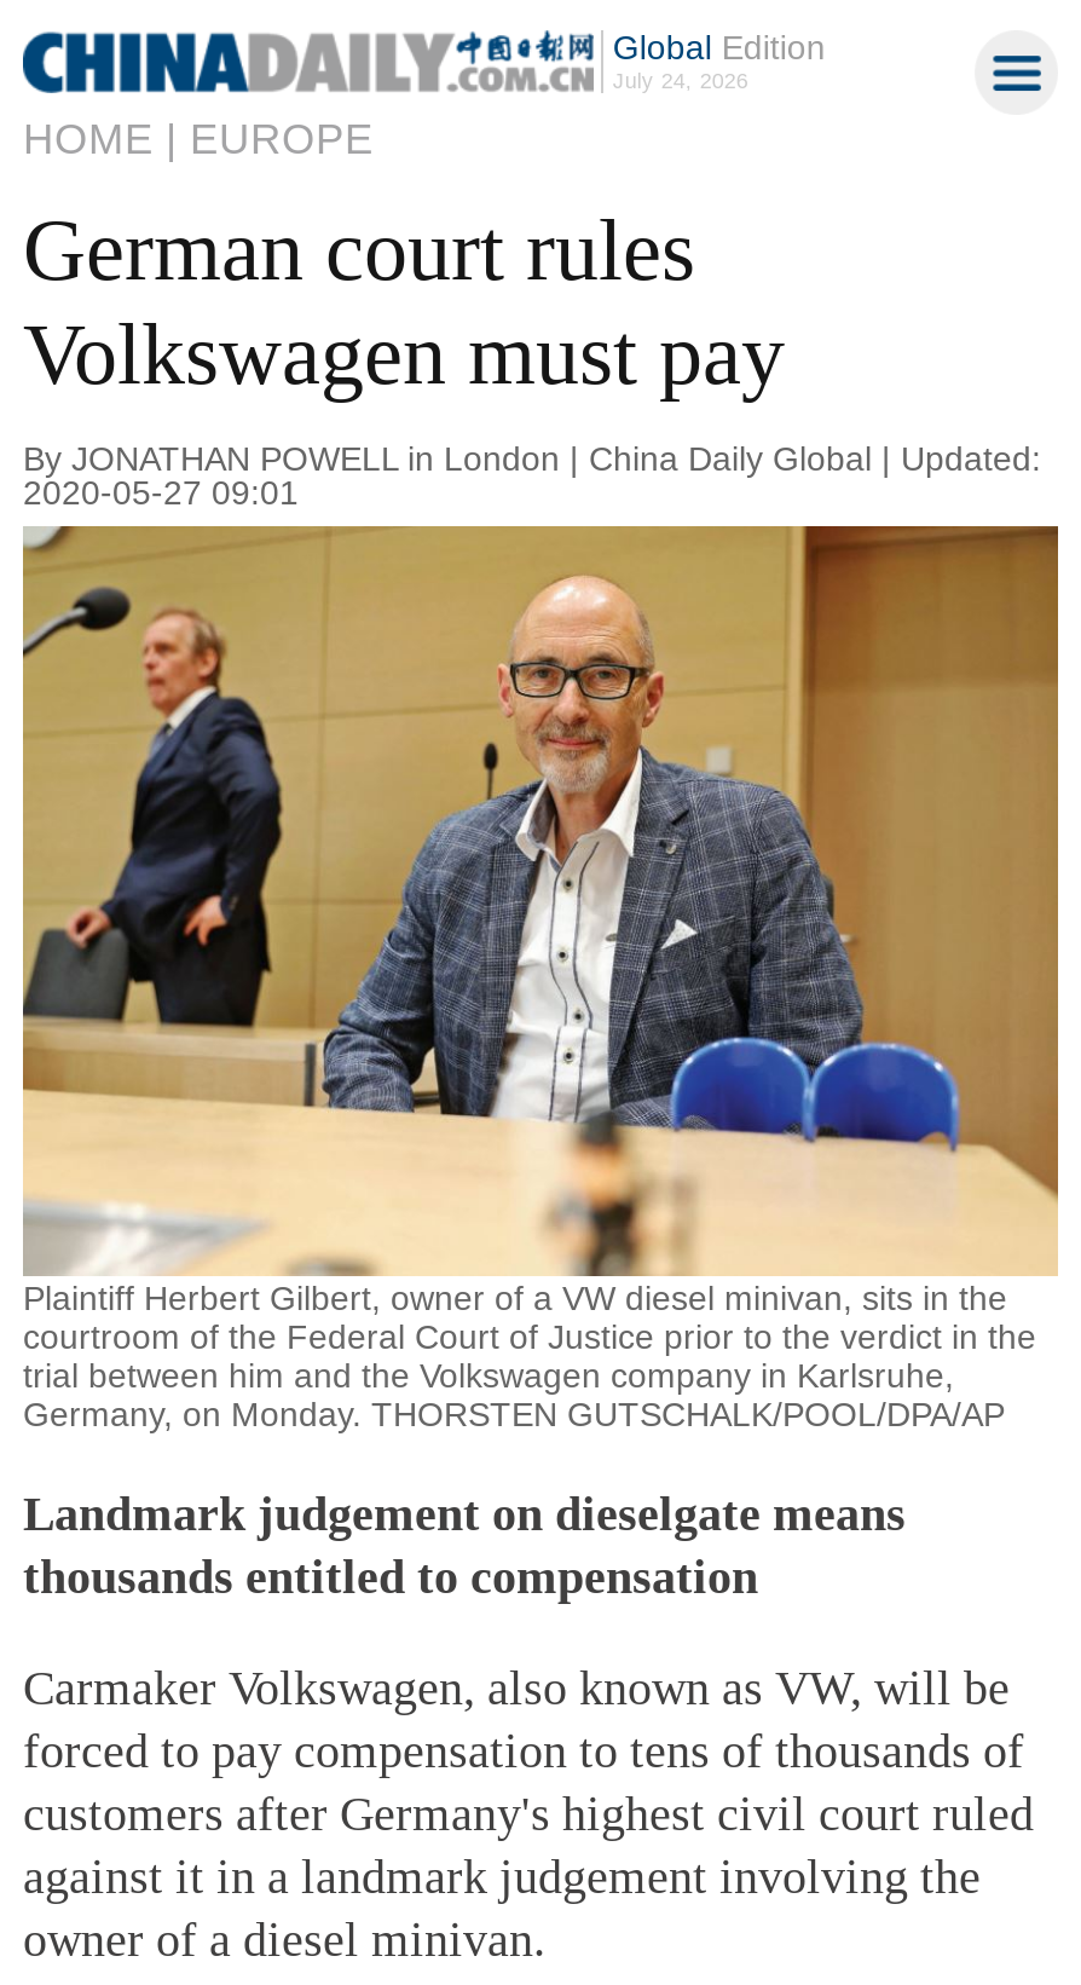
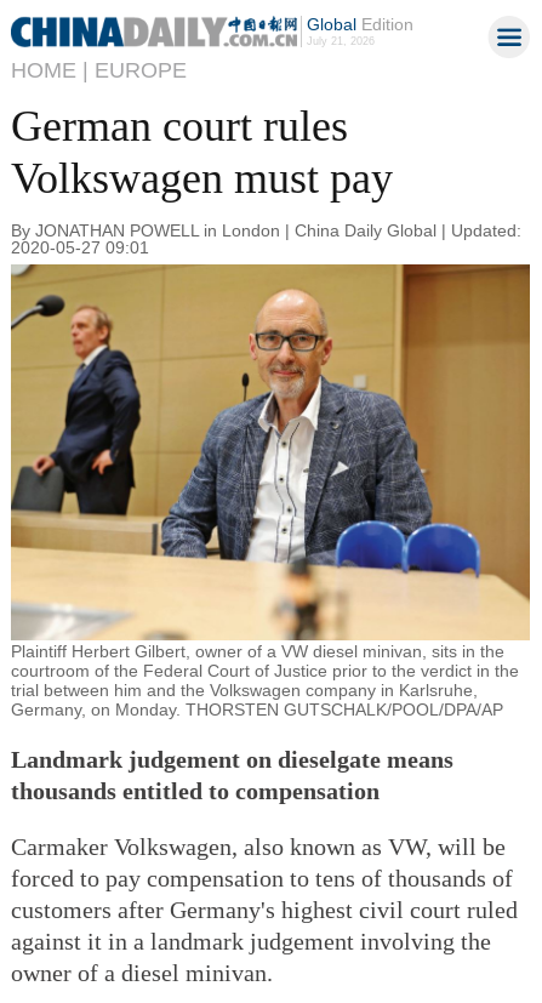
[613,69,748,93] July 24, 2026 -> [307,35,375,47] July 21, 2026

